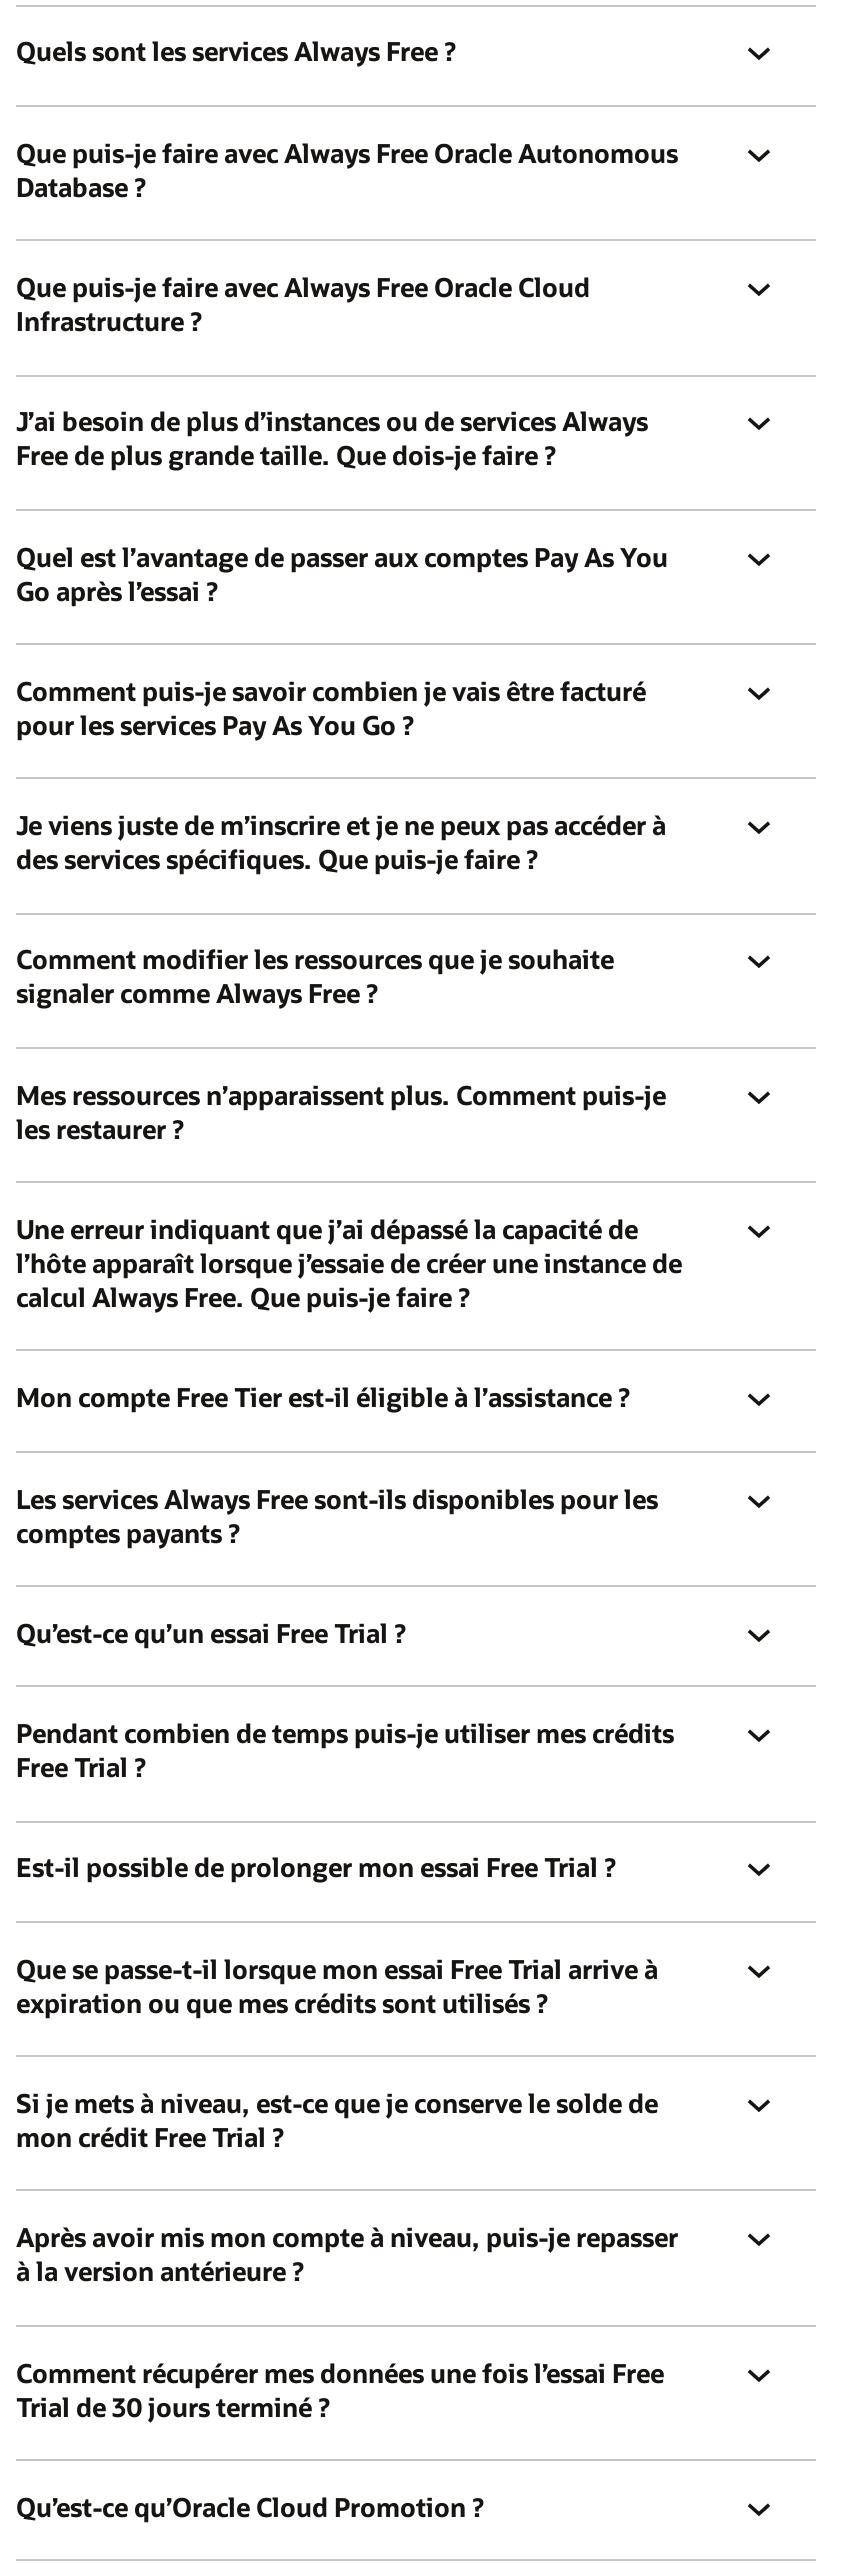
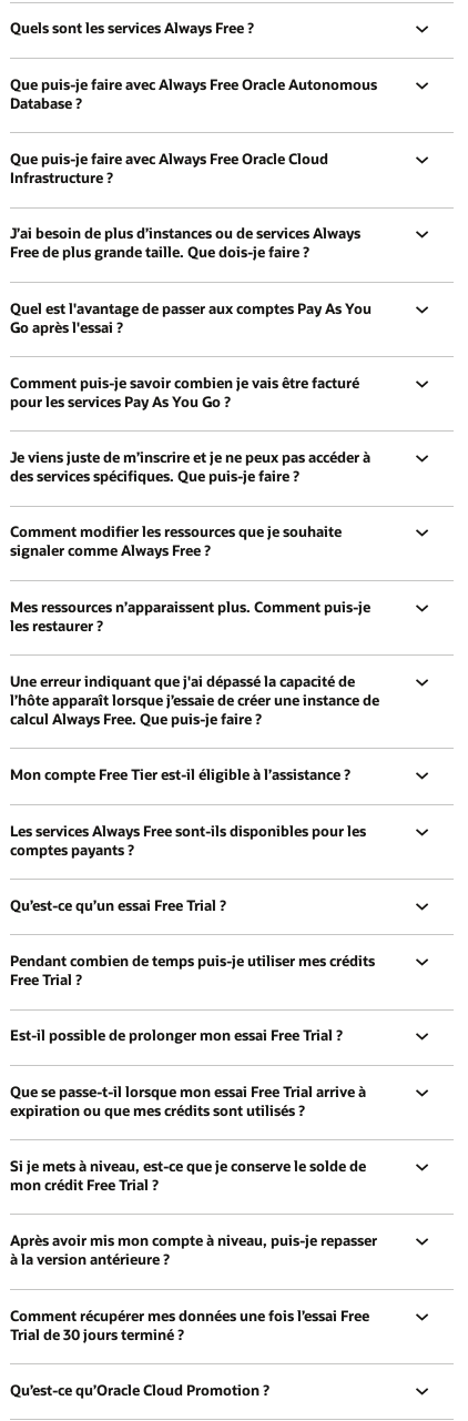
[16,540,668,572] Quel est l’avantage de passer aux comptes Pay As You -> [10,299,372,317] Quel est l'avantage de passer aux comptes Pay As You
[16,574,218,606] Go après l’essai ? -> [10,318,123,336] Go après l'essai ?
[16,1213,638,1245] Une erreur indiquant que j’ai dépassé la capacité de -> [10,672,355,690] Une erreur indiquant que j'ai dépassé la capacité de

